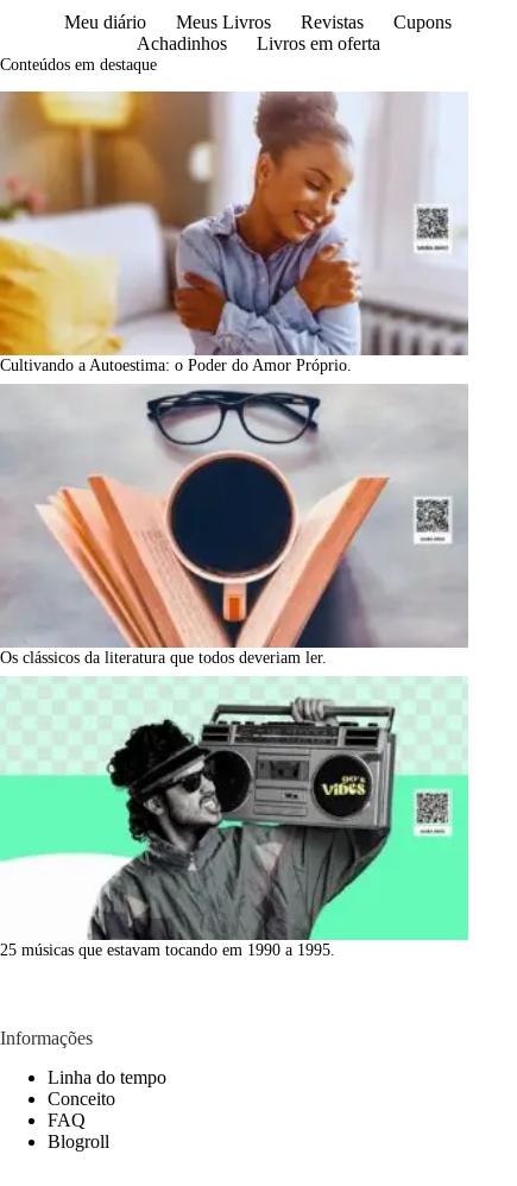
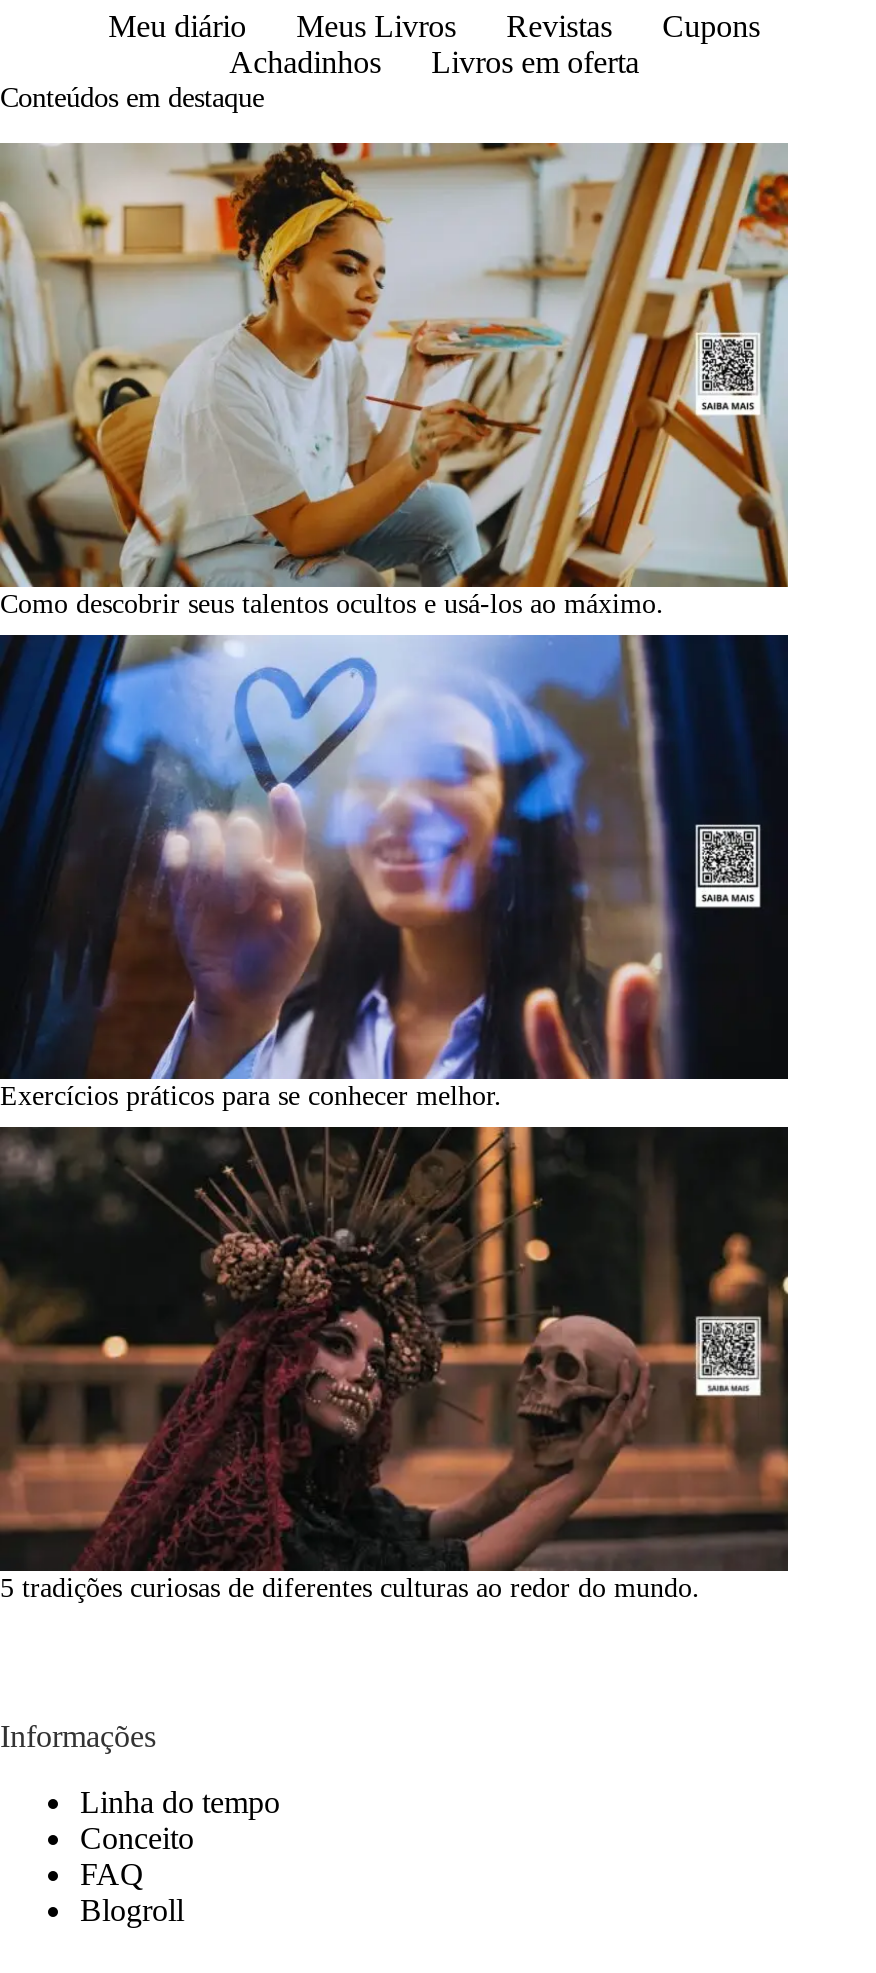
[0,90,468,374] [image] | Cultivando a Autoestima: o Poder do Amor Próprio. -> [0,141,790,619] [image] | Como descobrir seus talentos ocultos e usá-los ao máximo.
[0,385,468,667] [image] | Os clássicos da literatura que todos deveriam ler. -> [0,635,790,1110] [image] | Exercícios práticos para se conhecer melhor.
[0,676,469,959] [image] | 25 músicas que estavam tocando em 1990 a 1995. -> [0,1125,790,1602] [image] | 5 tradições curiosas de diferentes culturas ao redor do mundo.

